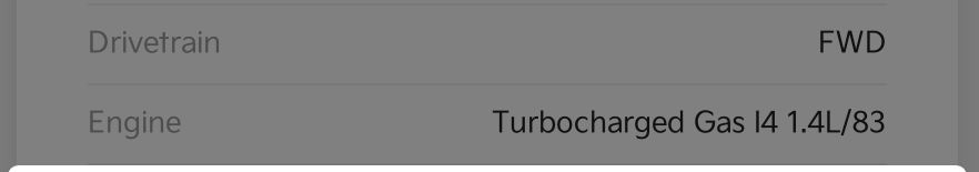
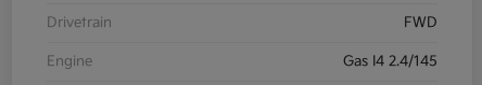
[492,105,887,141] Turbocharged Gas I4 1.4L/83 -> [343,53,437,70] Gas I4 2.4/145

